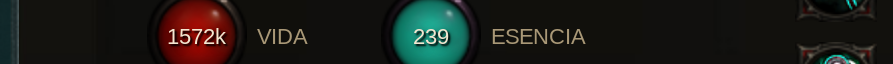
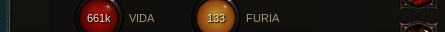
[167,24,585,48] 239 | ESENCIA | 1572k -> [87,12,279,24] 133 | FURIA | 661k

